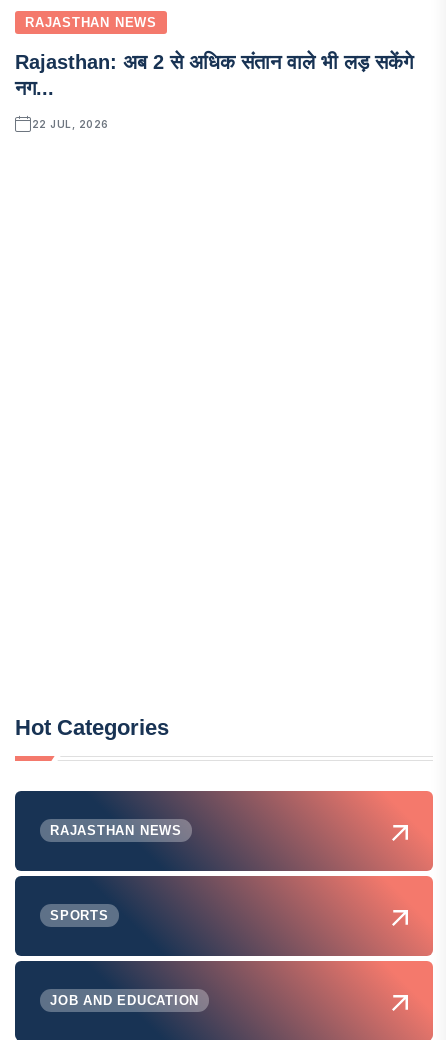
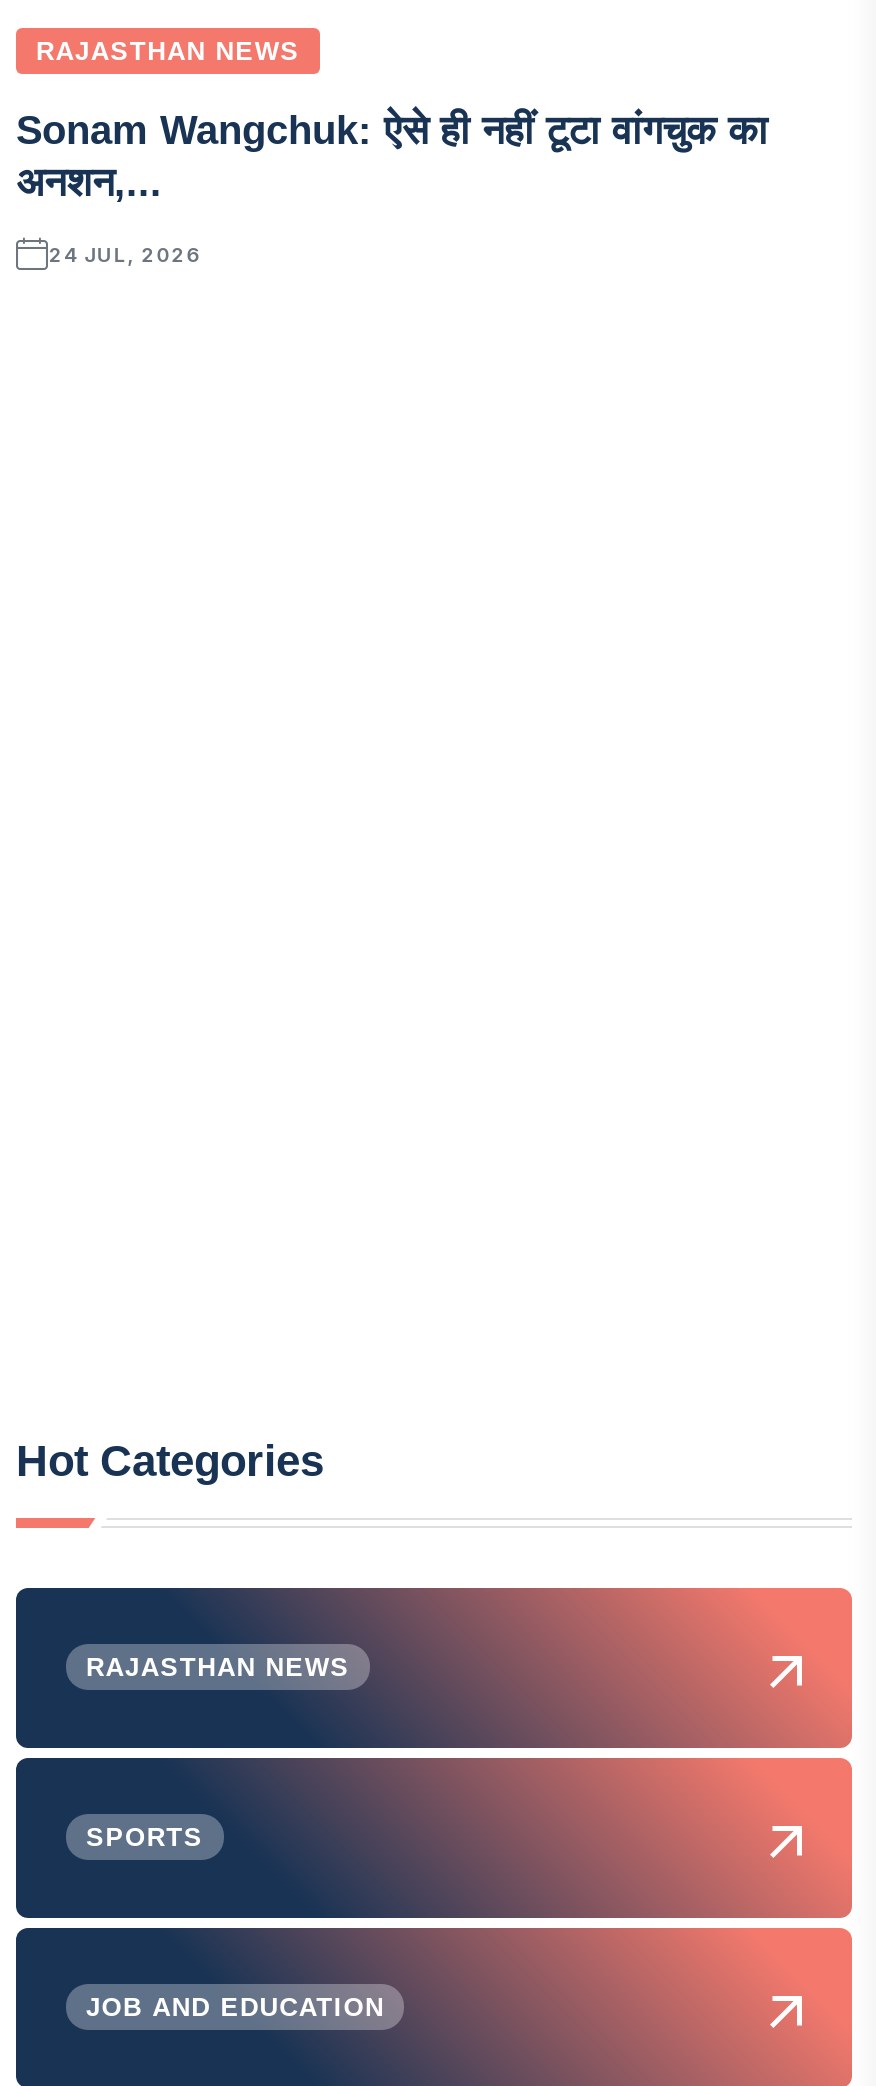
[15,51,413,99] Rajasthan: अब 2 से अधिक संतान वाले भी लड़ सकेंगे | नग... -> [16,108,768,204] Sonam Wangchuk: ऐसे ही नहीं टूटा वांगचुक का | अनशन,...
[31,118,109,130] 22 JUL, 2026 -> [49,242,202,266] 24 JUL, 2026

